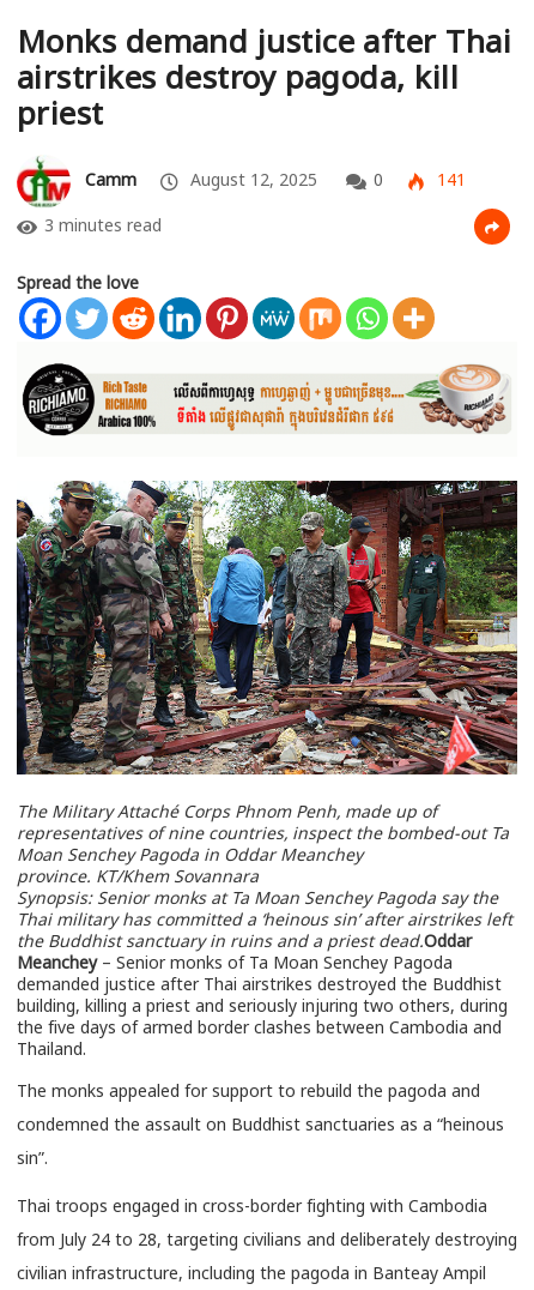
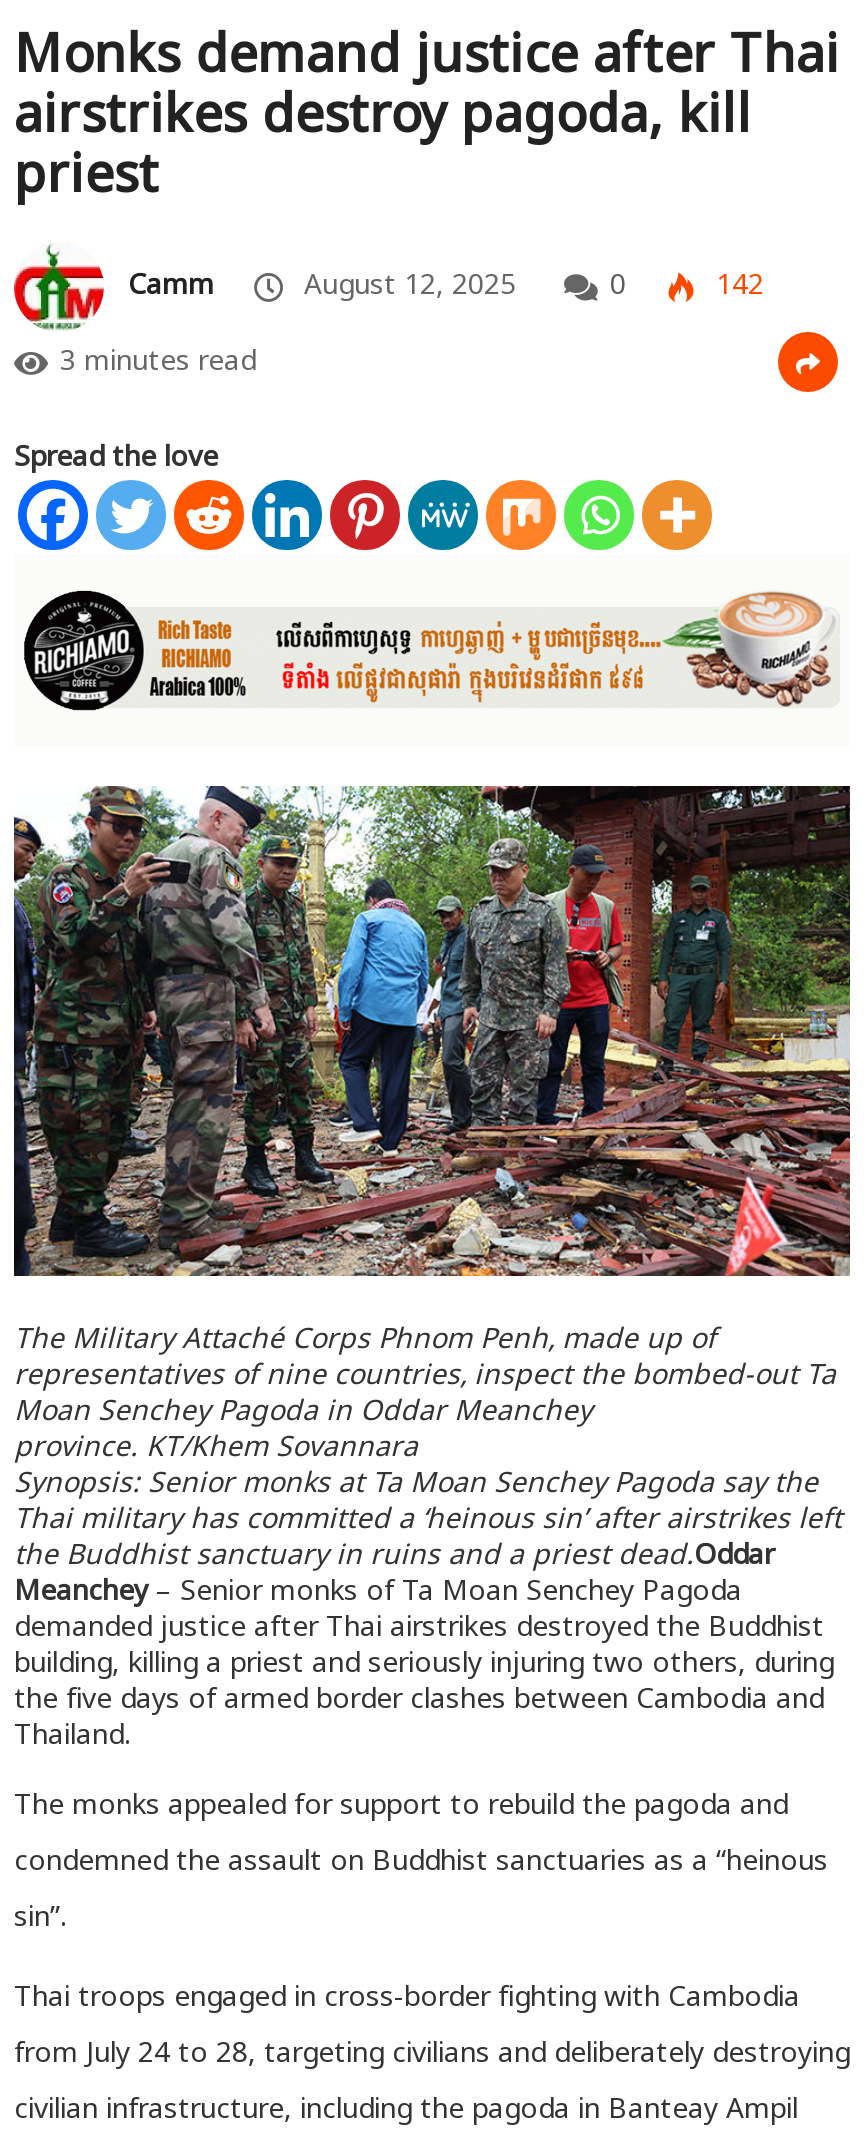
[432,168,466,191] 141 -> [708,264,764,302] 142

